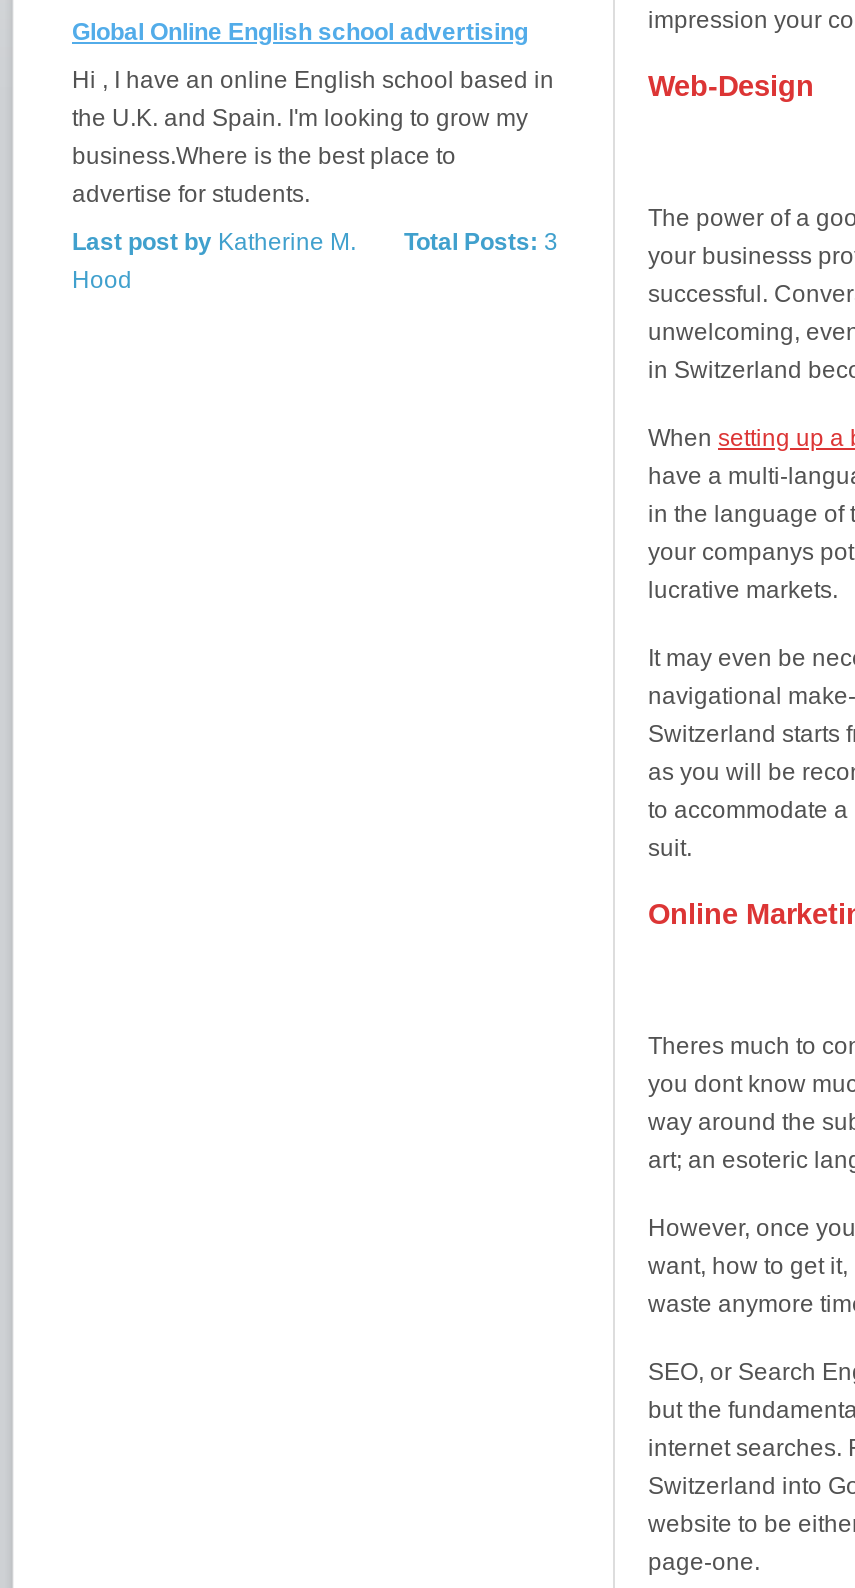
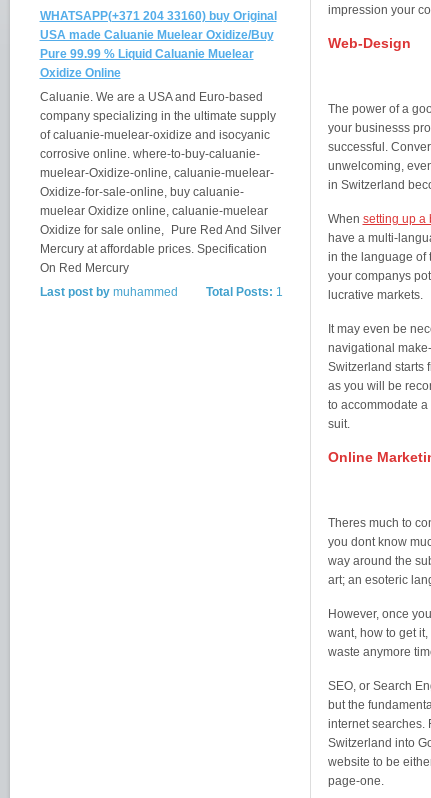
[72,18,528,46] Global Online English school advertising -> [39,9,276,80] WHATSAPP(+371 204 33160) buy Original | USA made Caluanie Muelear Oxidize/Buy | Pure 99.99 % Liquid Caluanie Muelear | Oxidize Online
[72,66,554,208] Hi , I have an online English school based in | the U.K. and Spain. I'm looking to grow my | business.Where is the best place to | advertise for students. -> [39,90,280,275] Caluanie. We are a USA and Euro-based | company specializing in the ultimate supply | of caluanie-muelear-oxidize and isocyanic | corrosive online. where-to-buy-caluanie- | muelear-Oxidize-online, caluanie-muelear- | Oxidize-for-sale-online, buy caluanie- | muelear Oxidize online, caluanie-muelear | Oxidize for sale online, Pure Red And Silver | Mercury at affordable prices. Specification | On Red Mercury
[72,228,558,294] Total Posts: 3 | Last post by Katherine M. | Hood -> [39,285,282,299] Total Posts: 1 | Last post by muhammed

